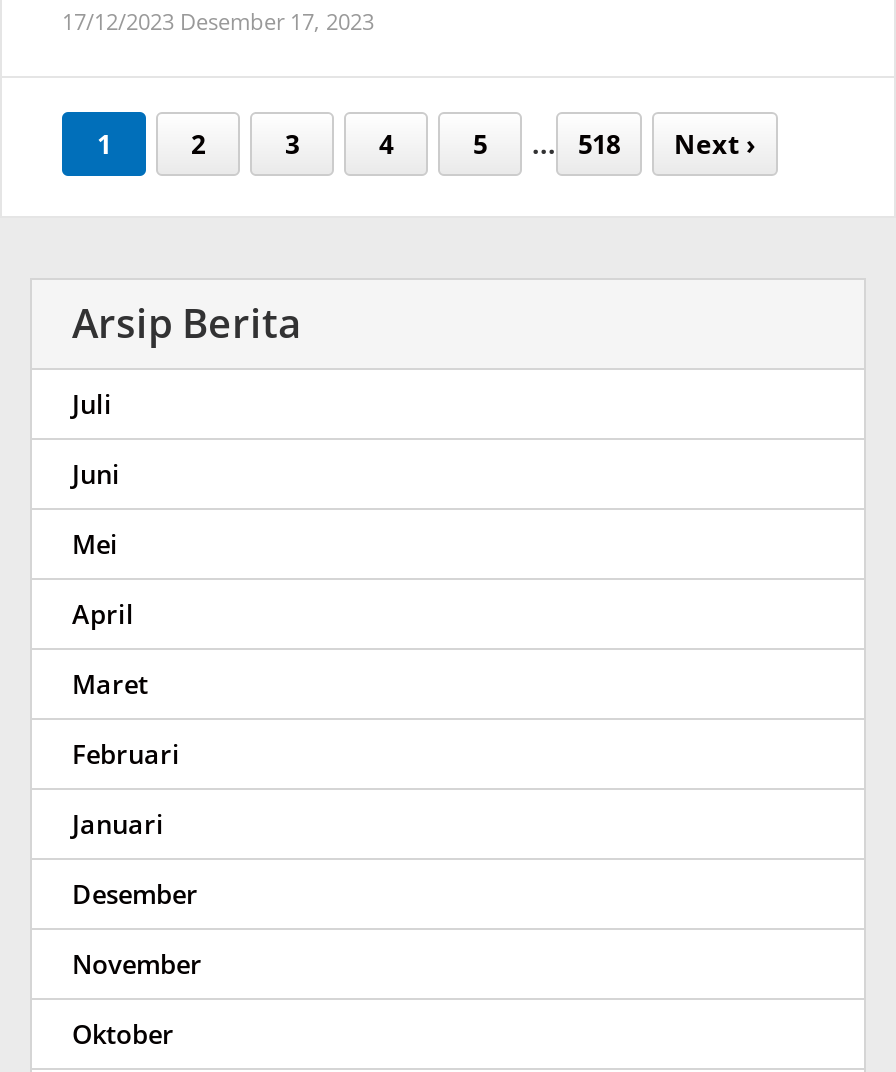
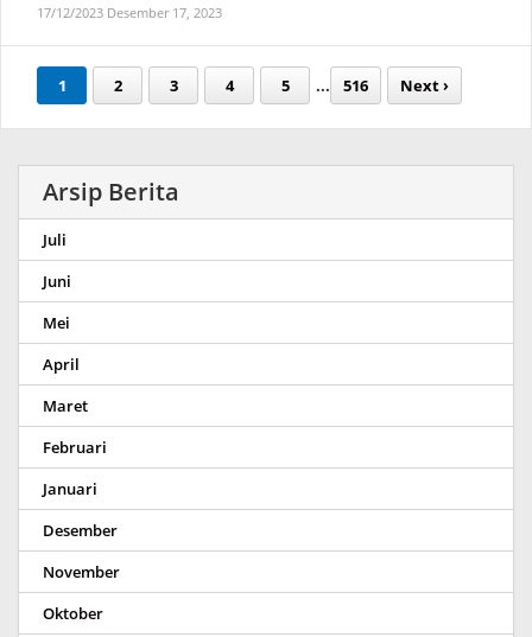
[578,126,620,162] 518 -> [343,75,368,96] 516

